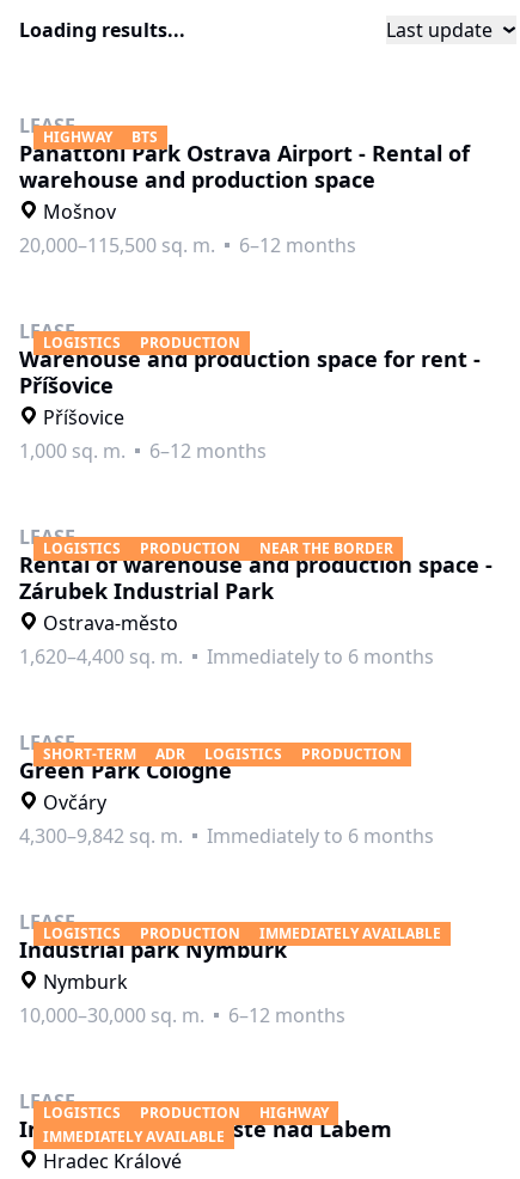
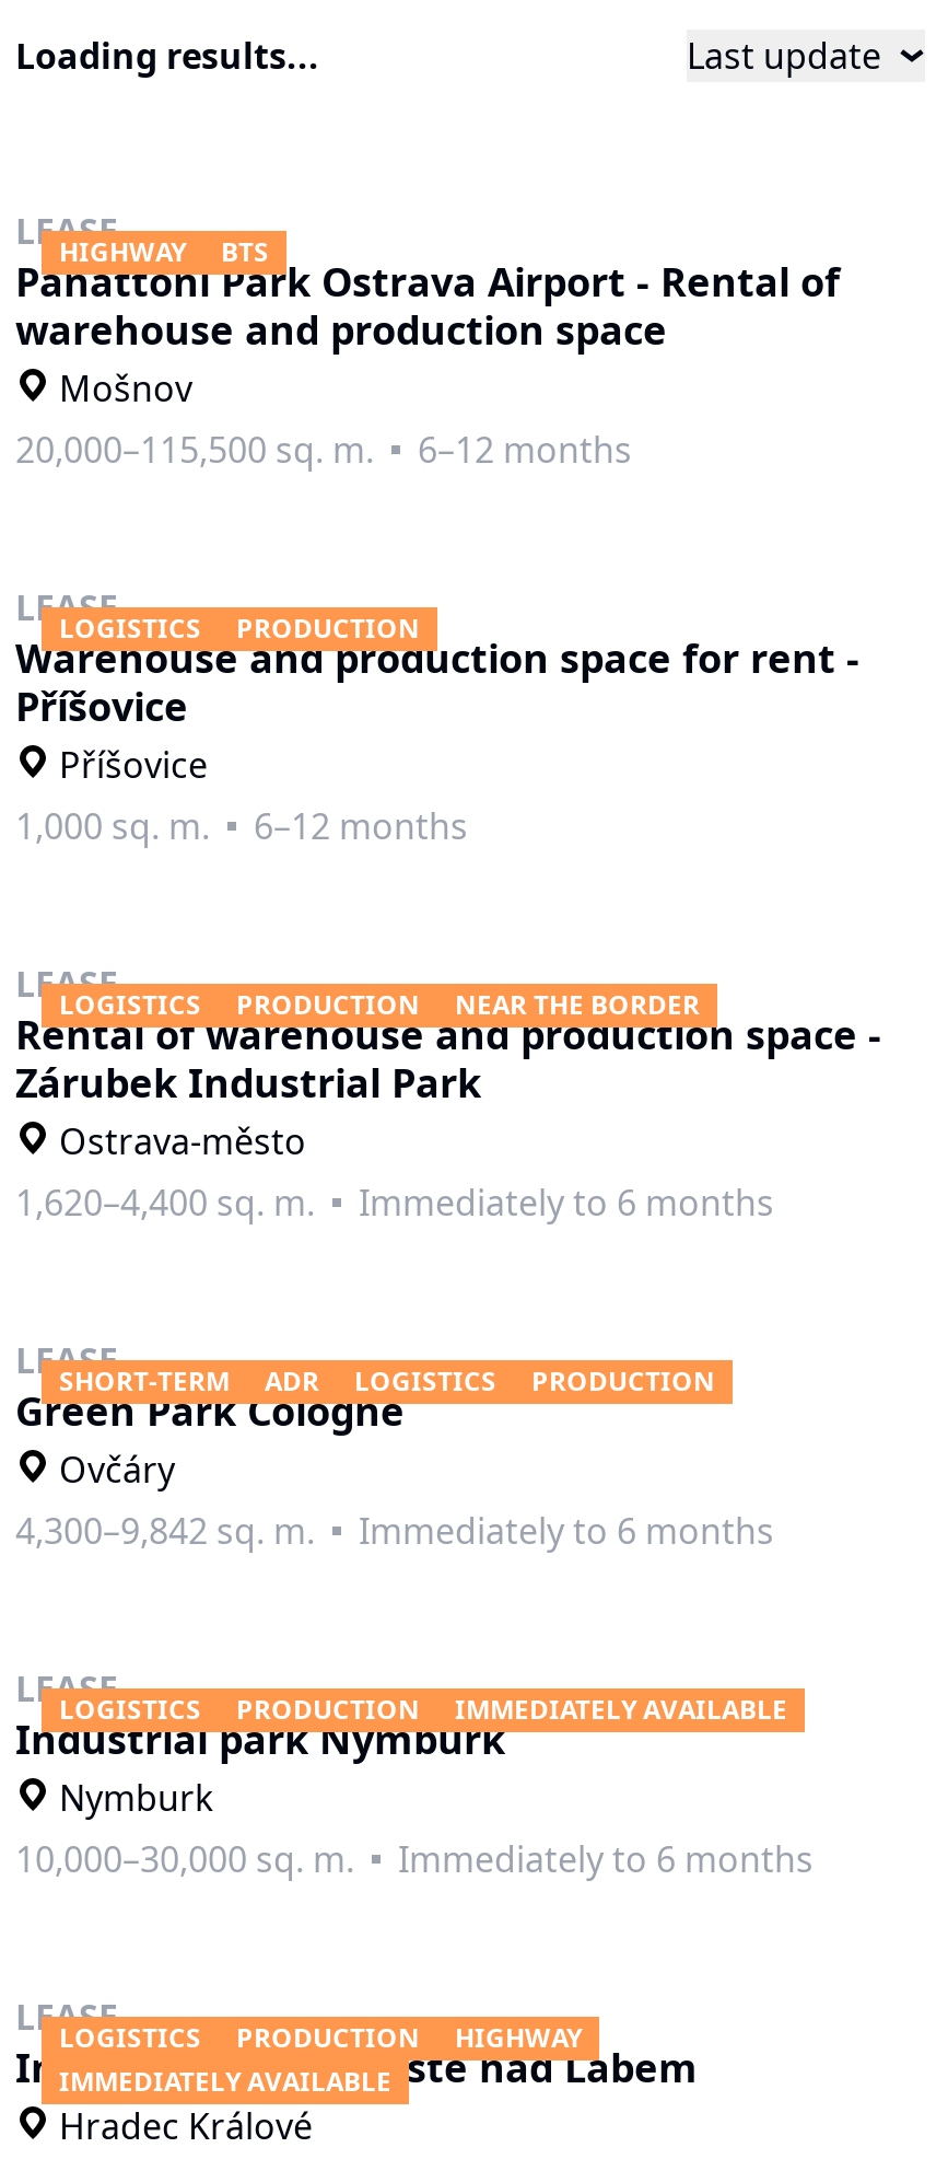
[228,1002,345,1028] 6–12 months -> [398,1835,814,1883] Immediately to 6 months

